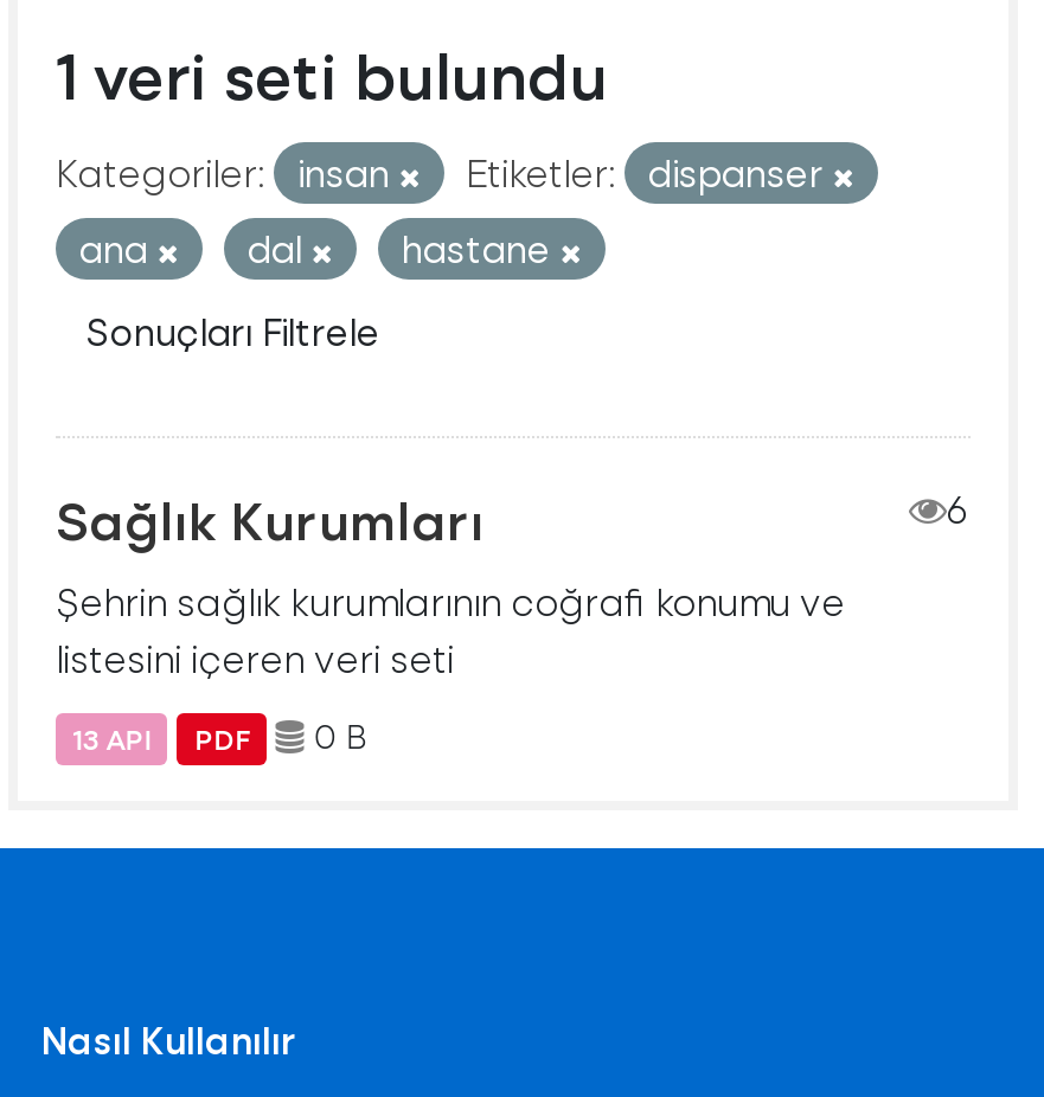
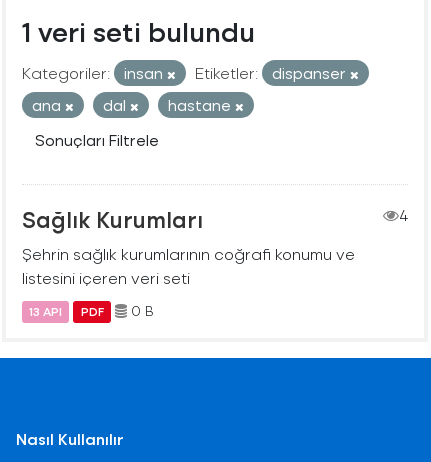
[947,484,971,534] 6 -> [399,204,408,225] 4

